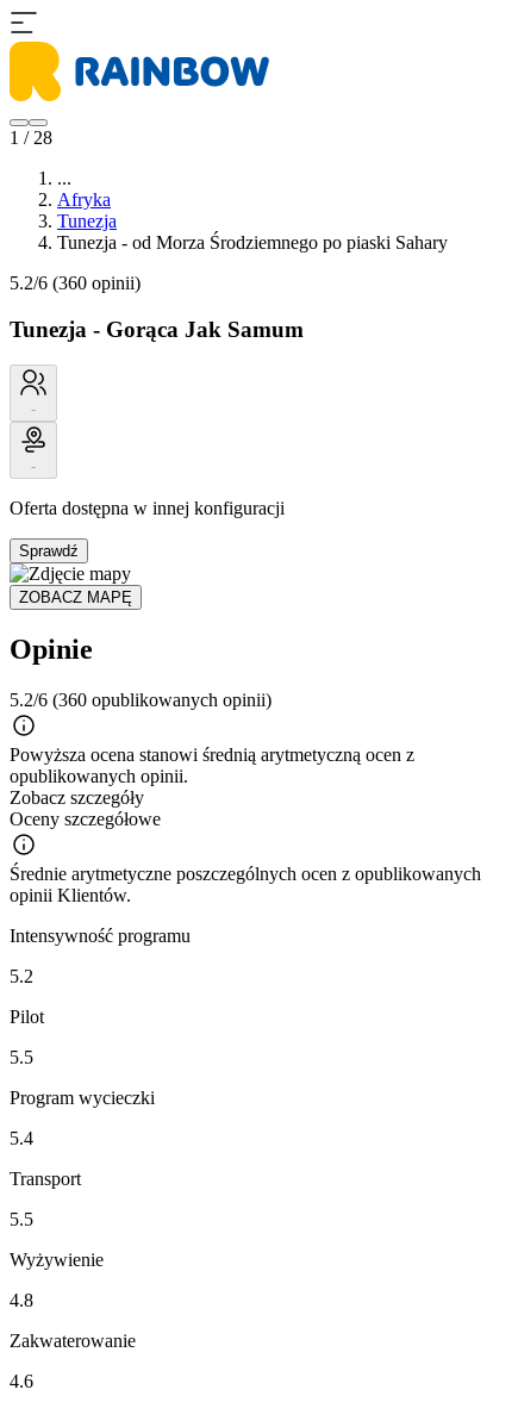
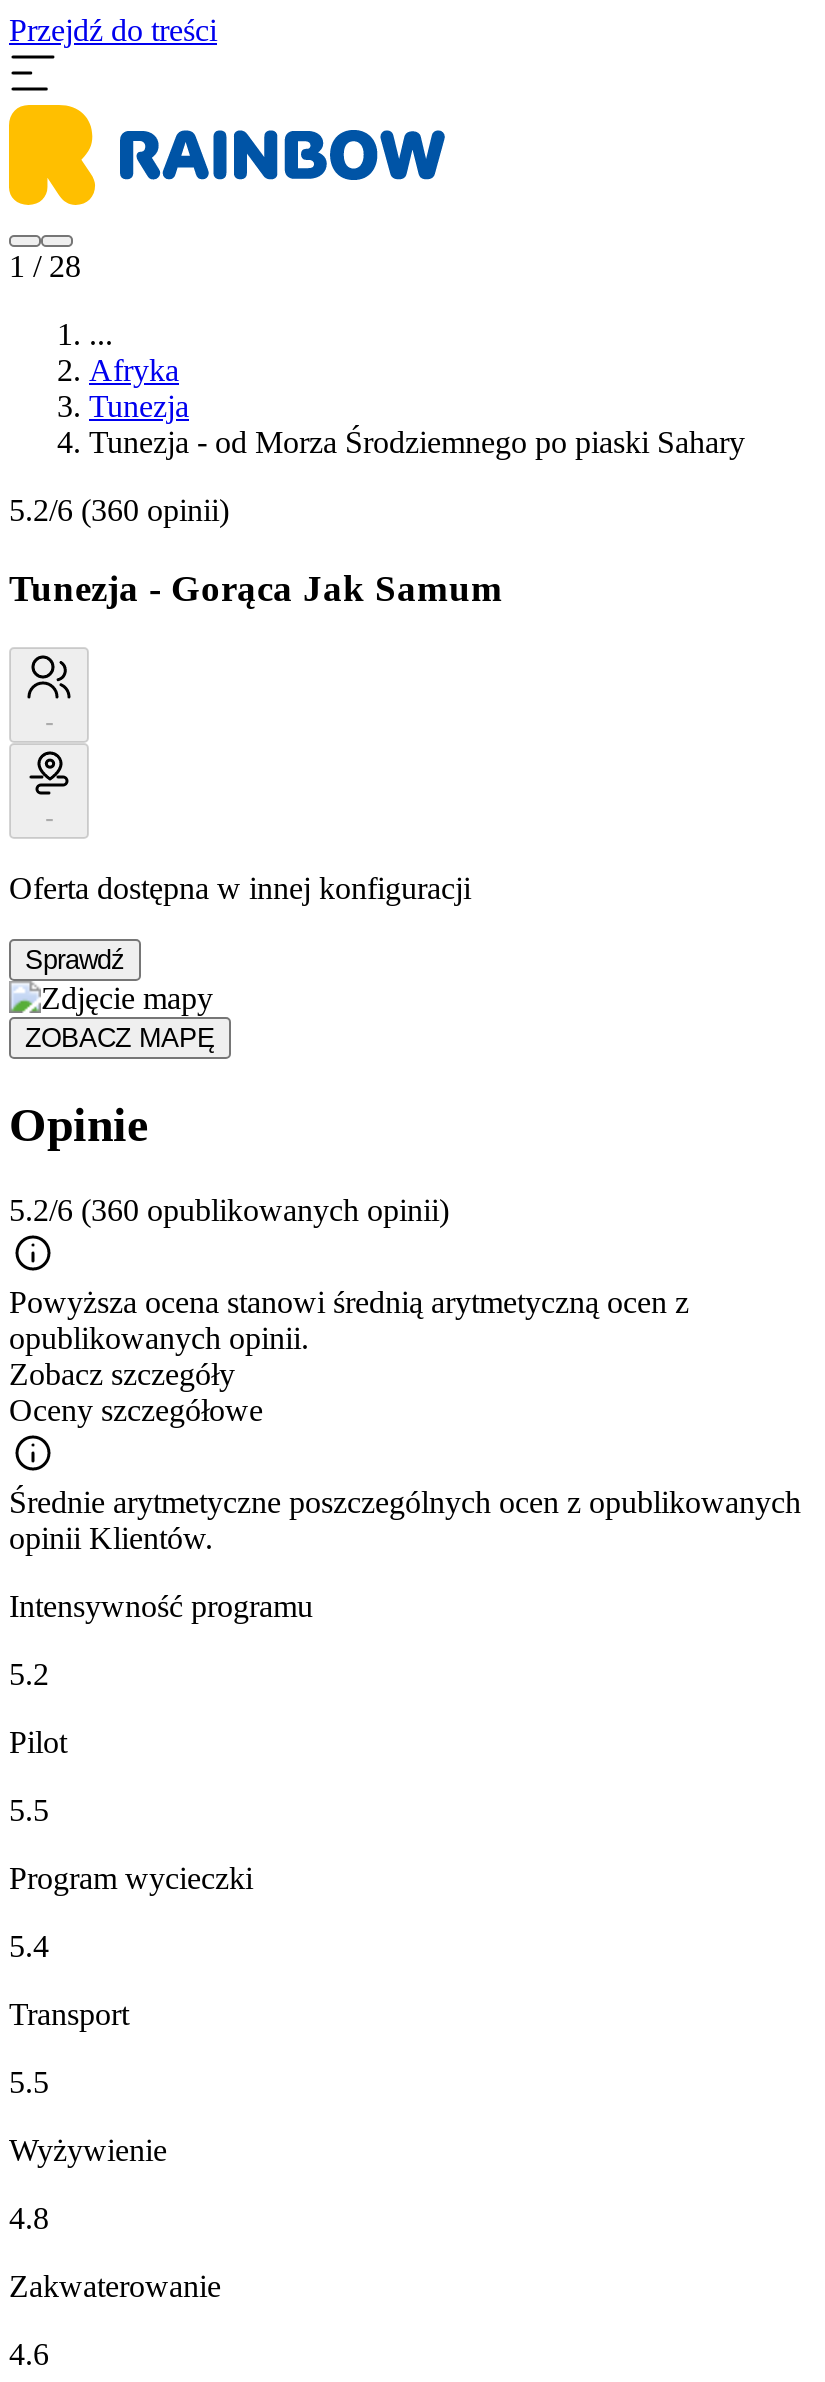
none -> [9,13,217,47] Przejdź do treści

